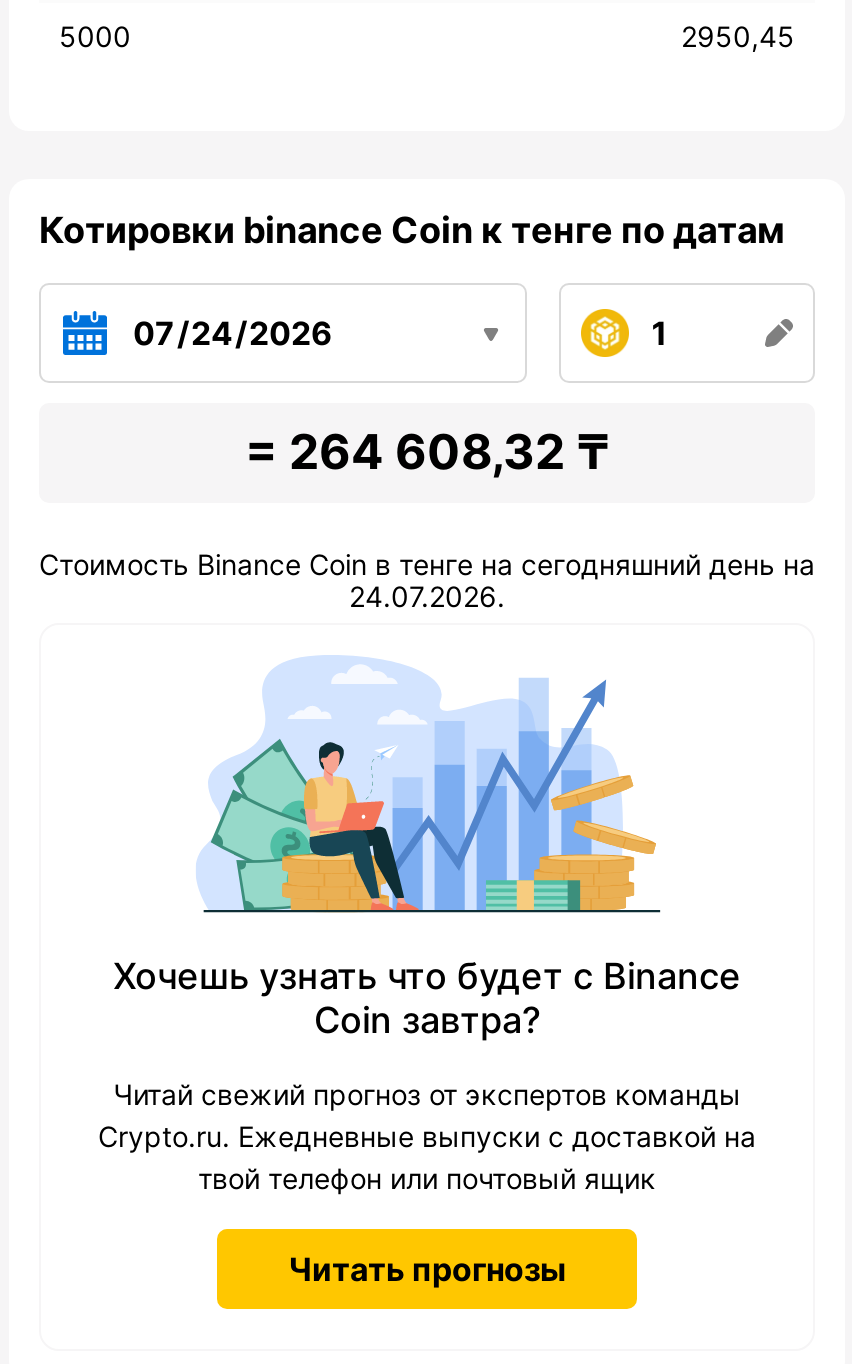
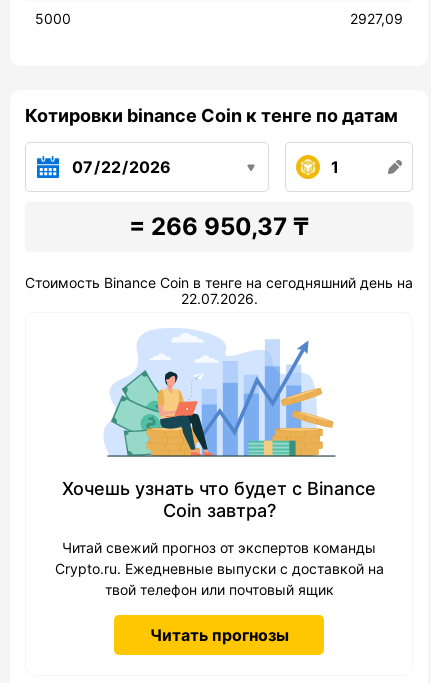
[681,20,795,54] 2950,45 -> [350,10,403,27] 2927,09
[245,424,609,482] = 264 608,32 ₸ -> [129,212,309,241] = 266 950,37 ₸
[349,580,505,614] 24.07.2026. -> [180,290,257,307] 22.07.2026.

